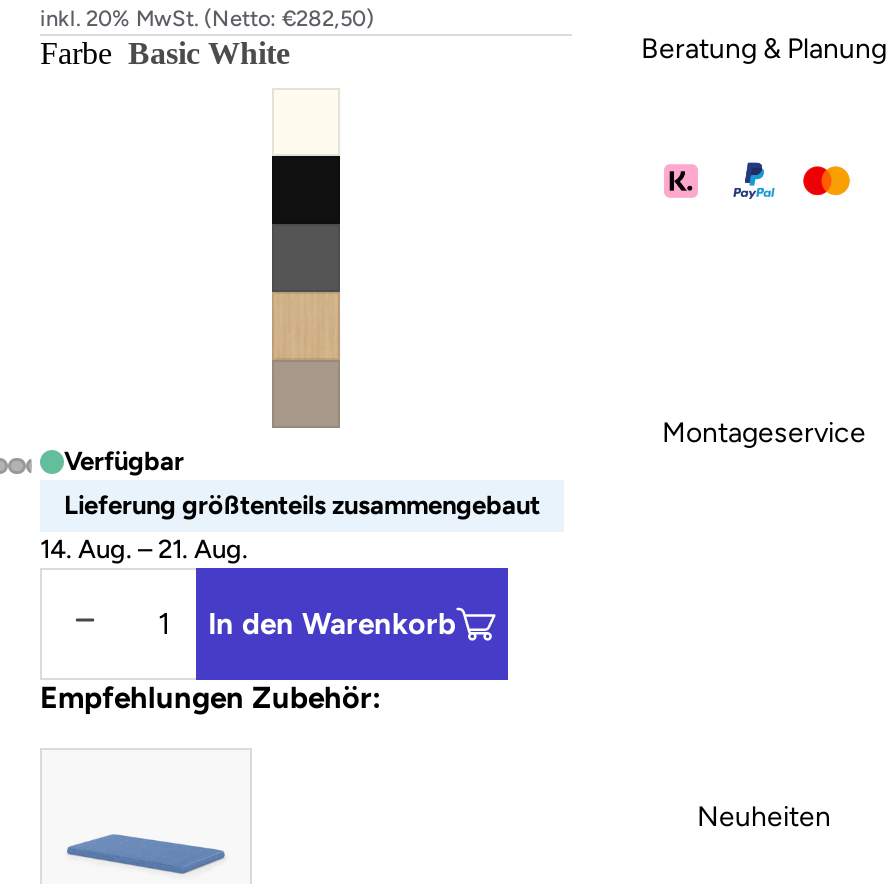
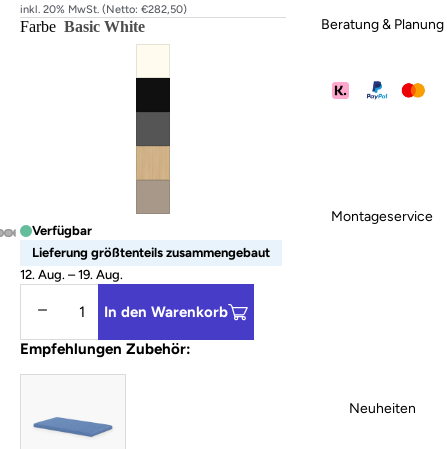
[40,534,248,564] 14. Aug. – 21. Aug. -> [20,267,123,282] 12. Aug. – 19. Aug.

